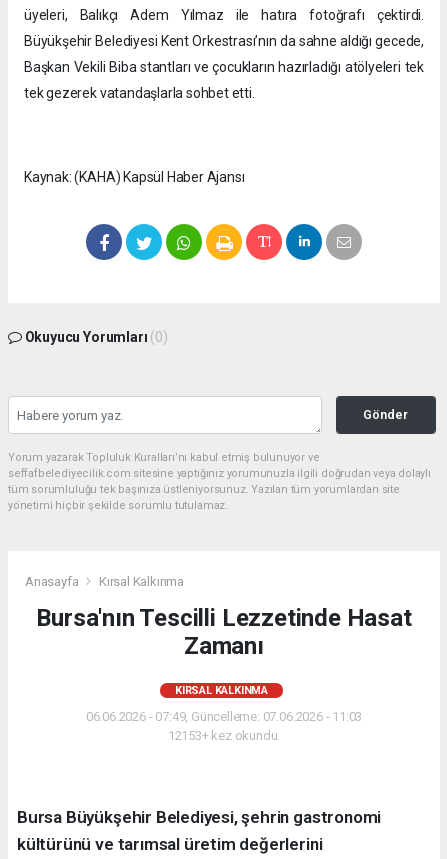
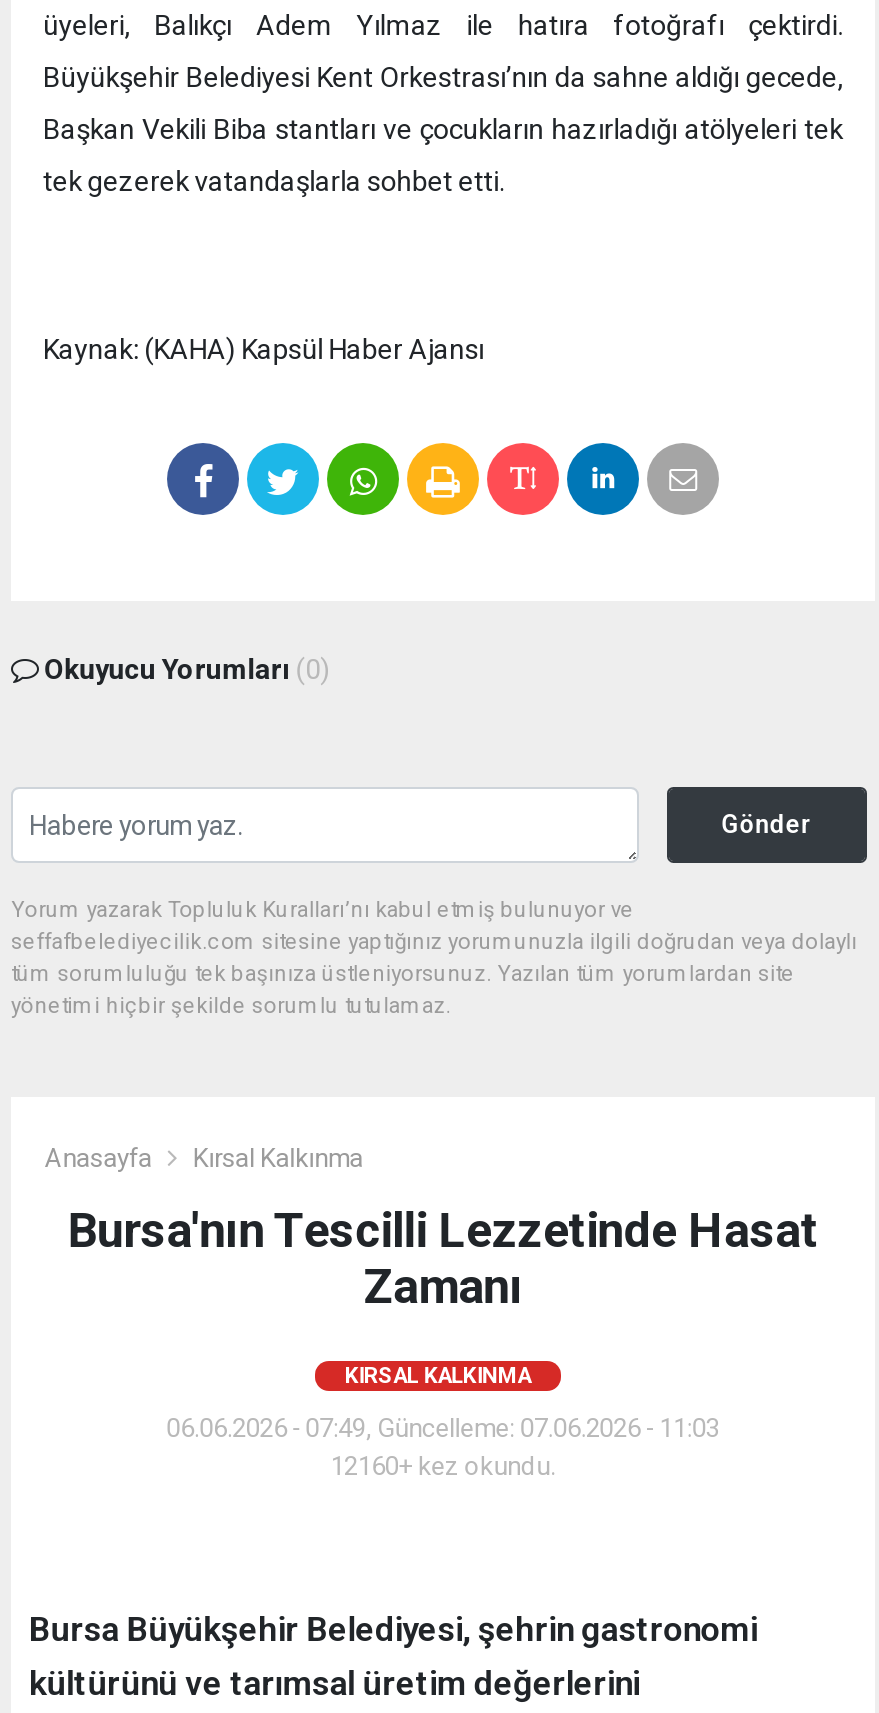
[168,728,280,743] 12153+ kez okundu. -> [330,1452,556,1482] 12160+ kez okundu.

